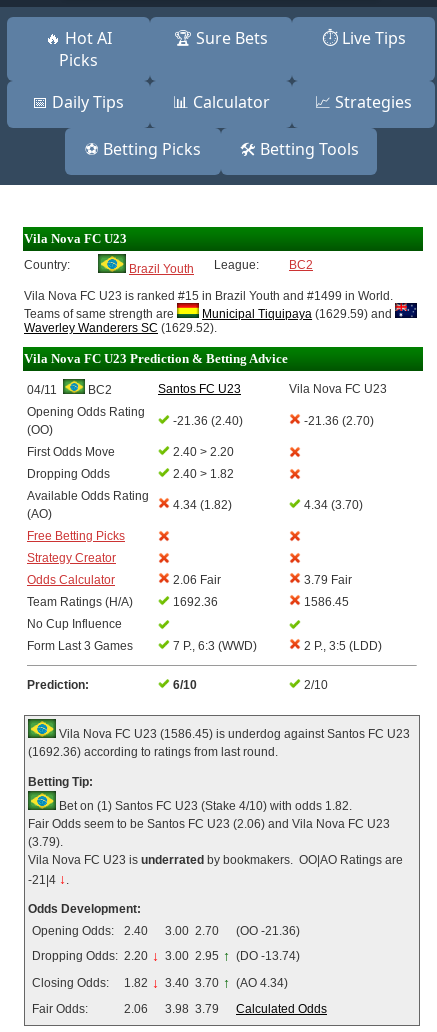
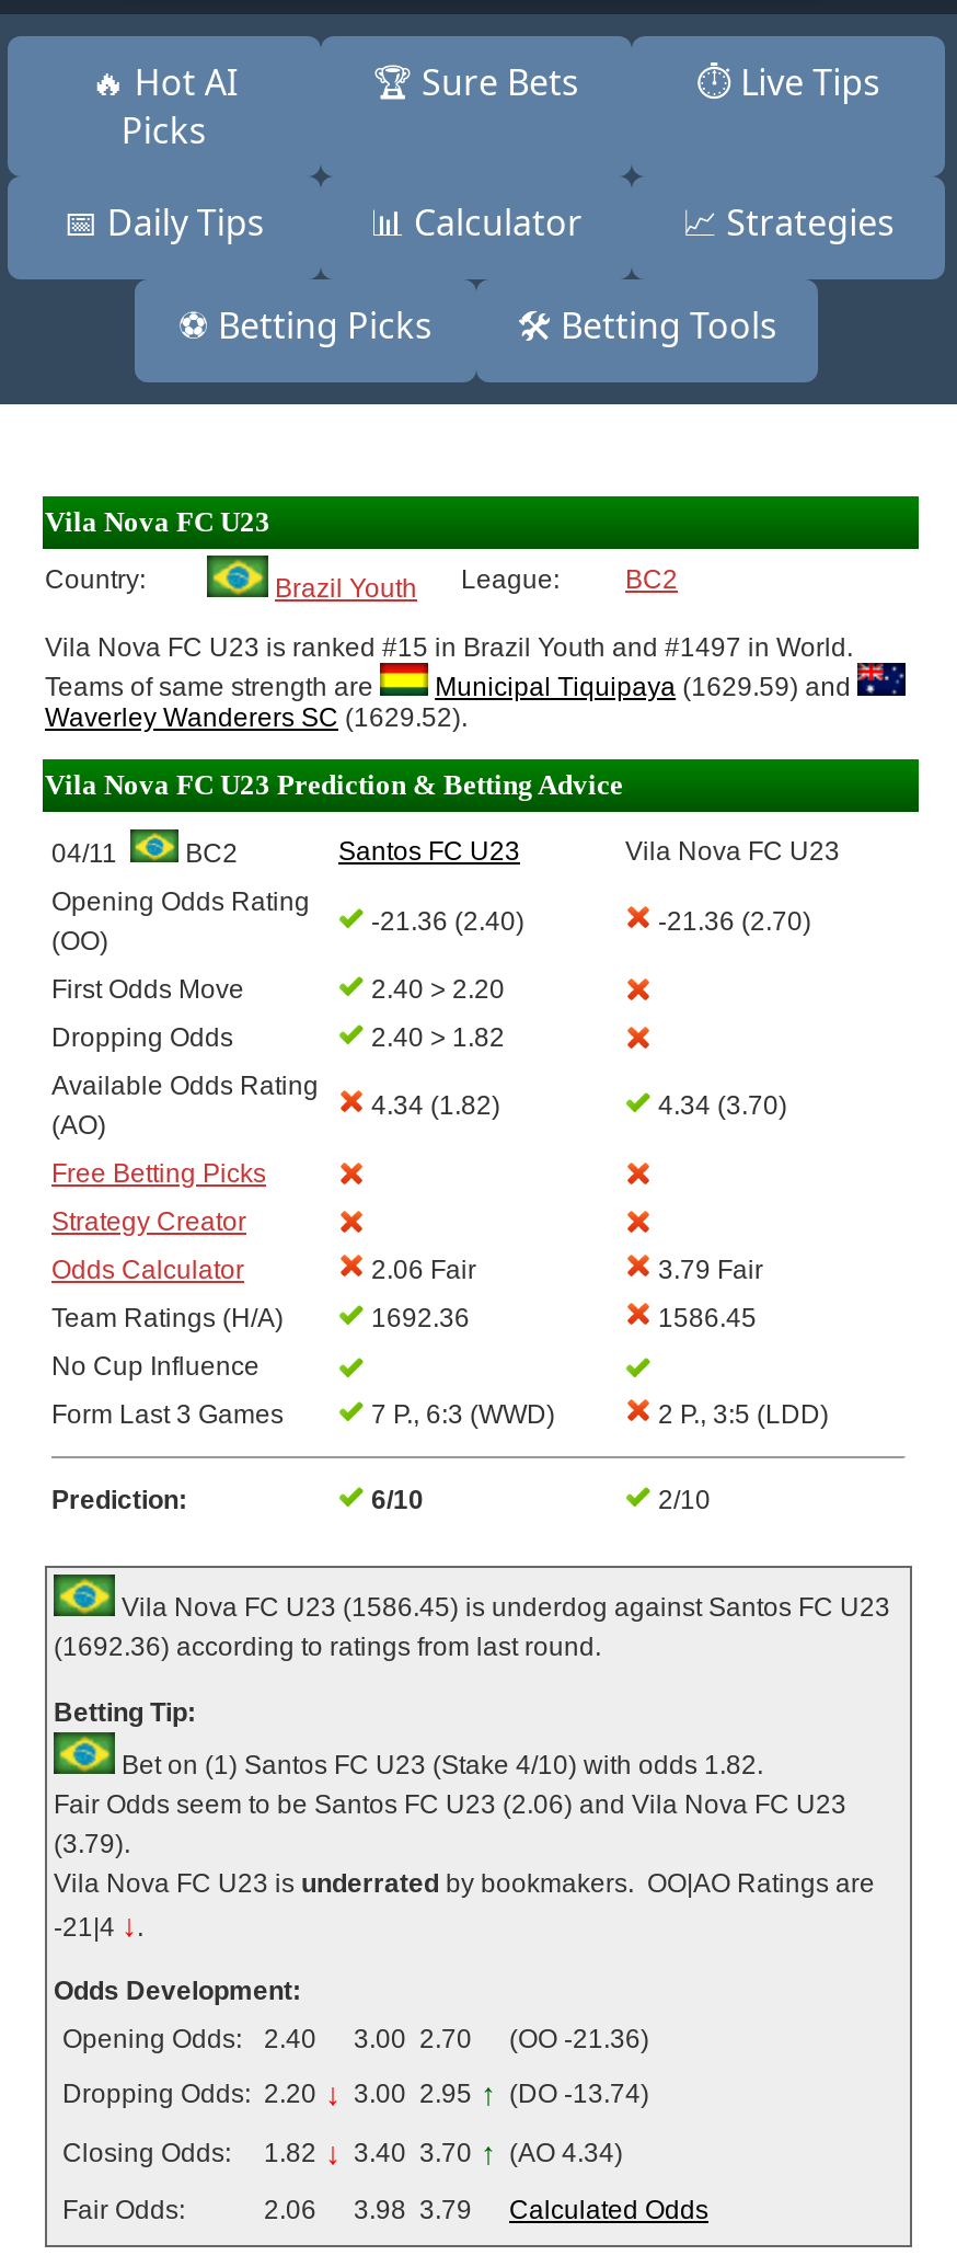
[24,289,393,303] Vila Nova FC U23 is ranked #15 in Brazil Youth and #1499 in World. -> [45,632,853,663] Vila Nova FC U23 is ranked #15 in Brazil Youth and #1497 in World.

